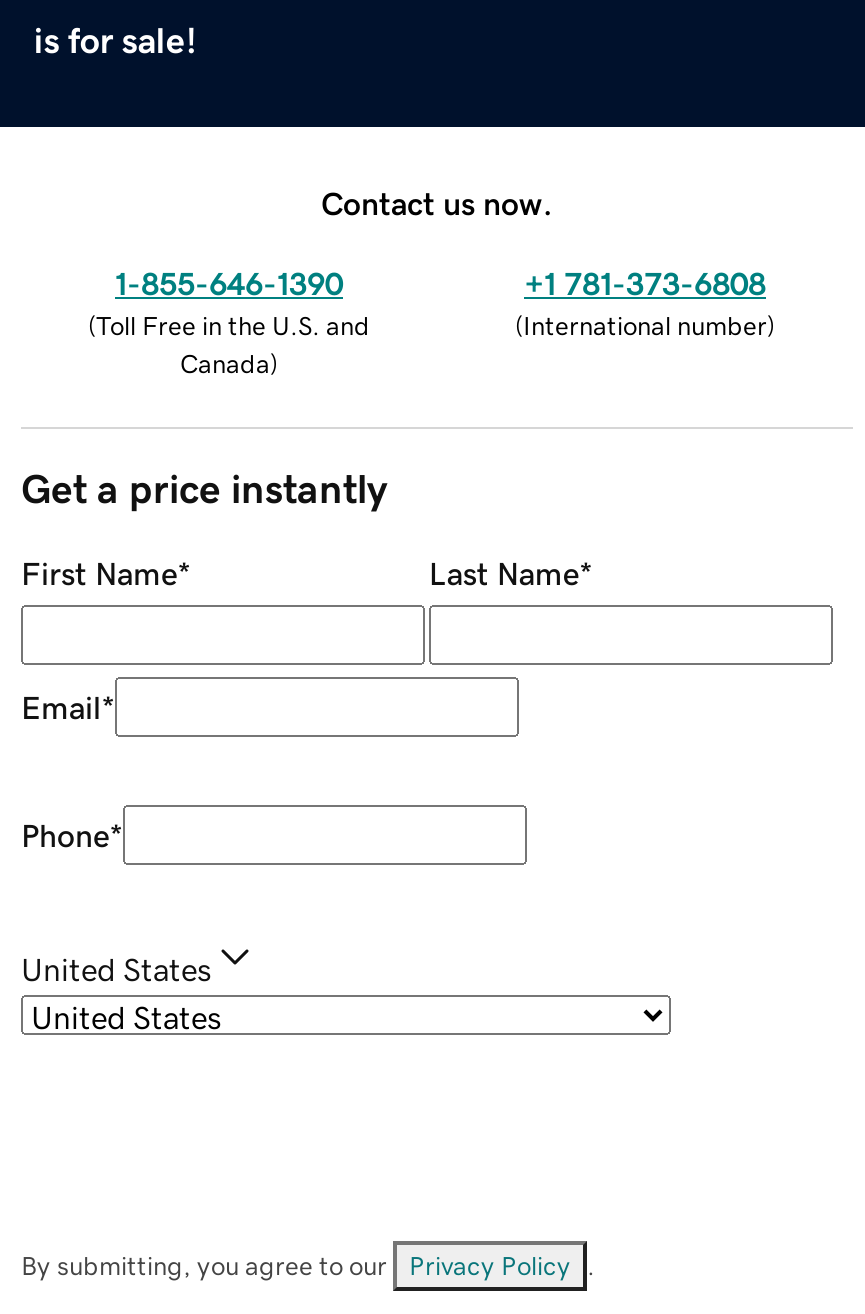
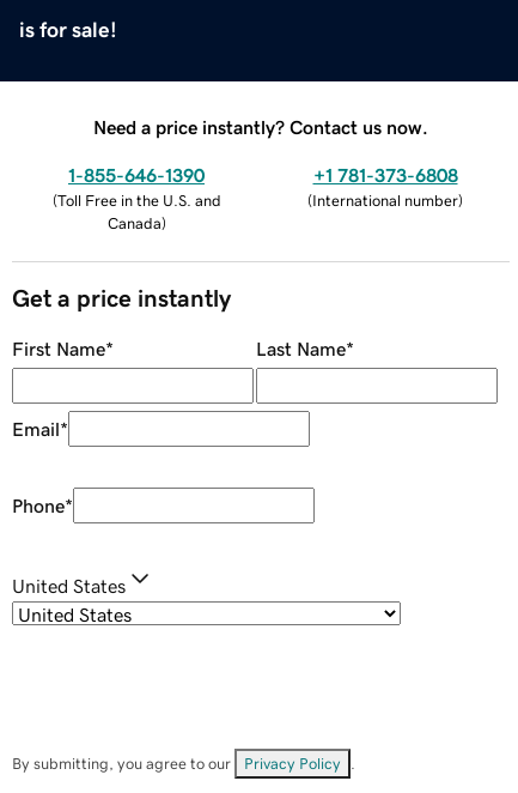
[321,186,553,218] Contact us now. -> [93,117,428,136] Need a price instantly? Contact us now.

